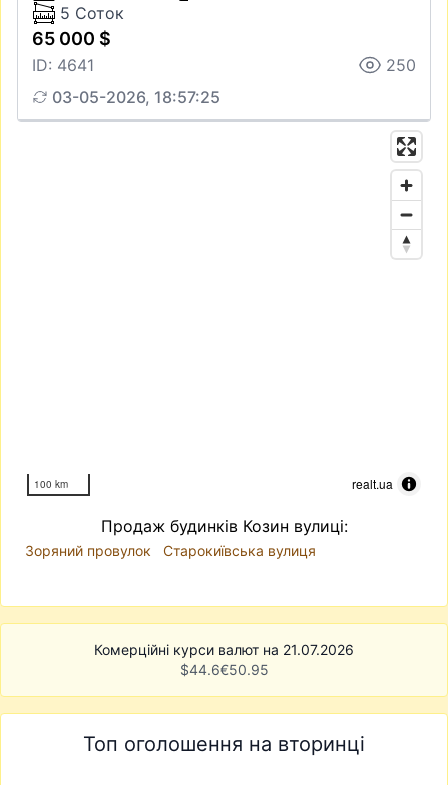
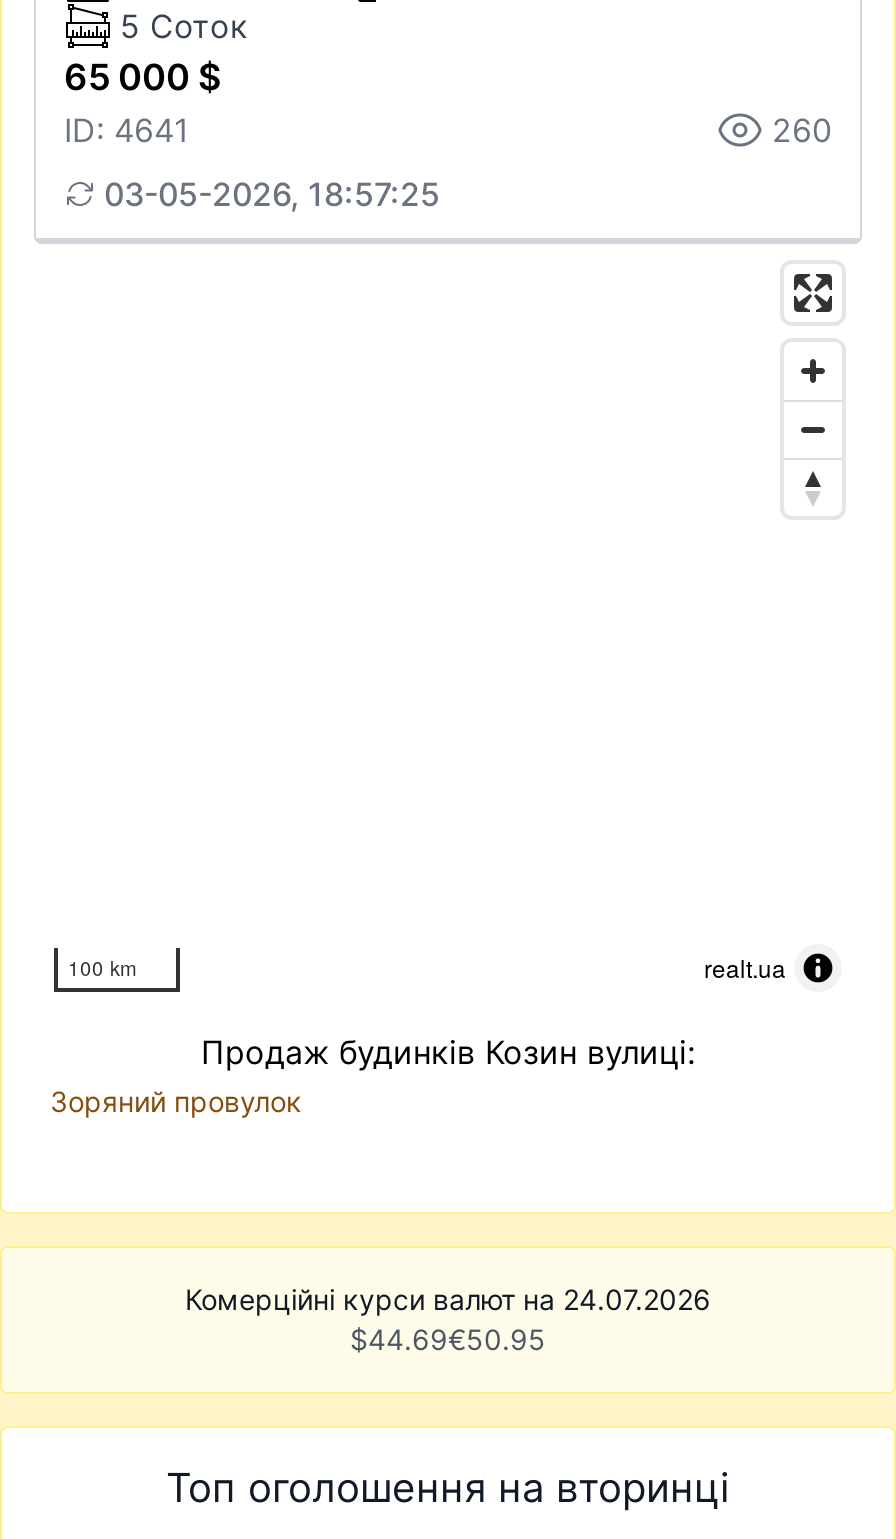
[386,55,416,75] 250 -> [772,110,832,150] 260
[25,542,316,559] Зоряний провулок Старокиївська вулиця -> [50,1084,302,1118] Зоряний провулок
[94,641,354,678] Комерційні курси валют на 21.07.2026 | $44.6€50.95 -> [185,1282,711,1356] Комерційні курси валют на 24.07.2026 | $44.69€50.95

